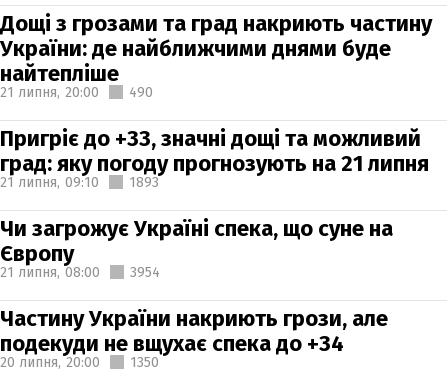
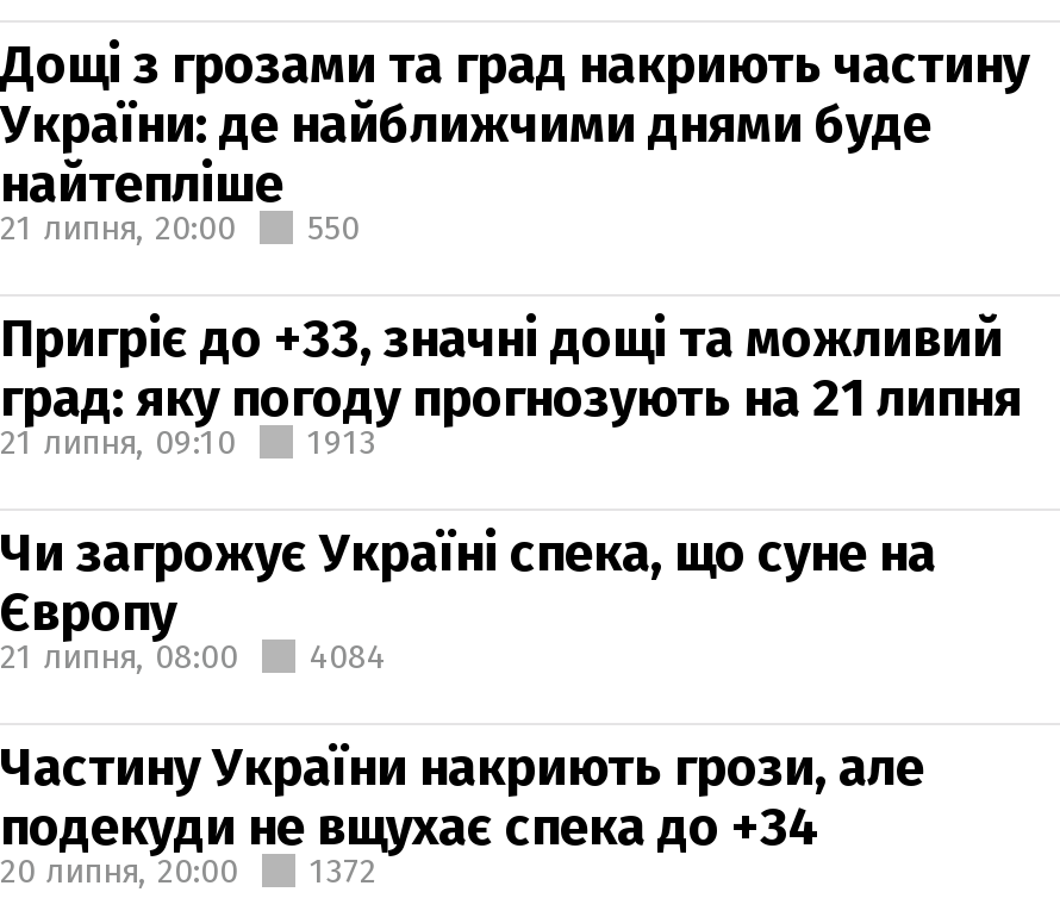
[0,83,153,100] 21 липня, 20:00 490 -> [0,207,360,248] 21 липня, 20:00 550
[129,173,159,190] 1893 -> [307,422,376,462] 1913
[0,263,160,280] 21 липня, 08:00 3954 -> [0,636,386,676] 21 липня, 08:00 4084
[0,353,159,370] 20 липня, 20:00 1350 -> [0,850,376,891] 20 липня, 20:00 1372

